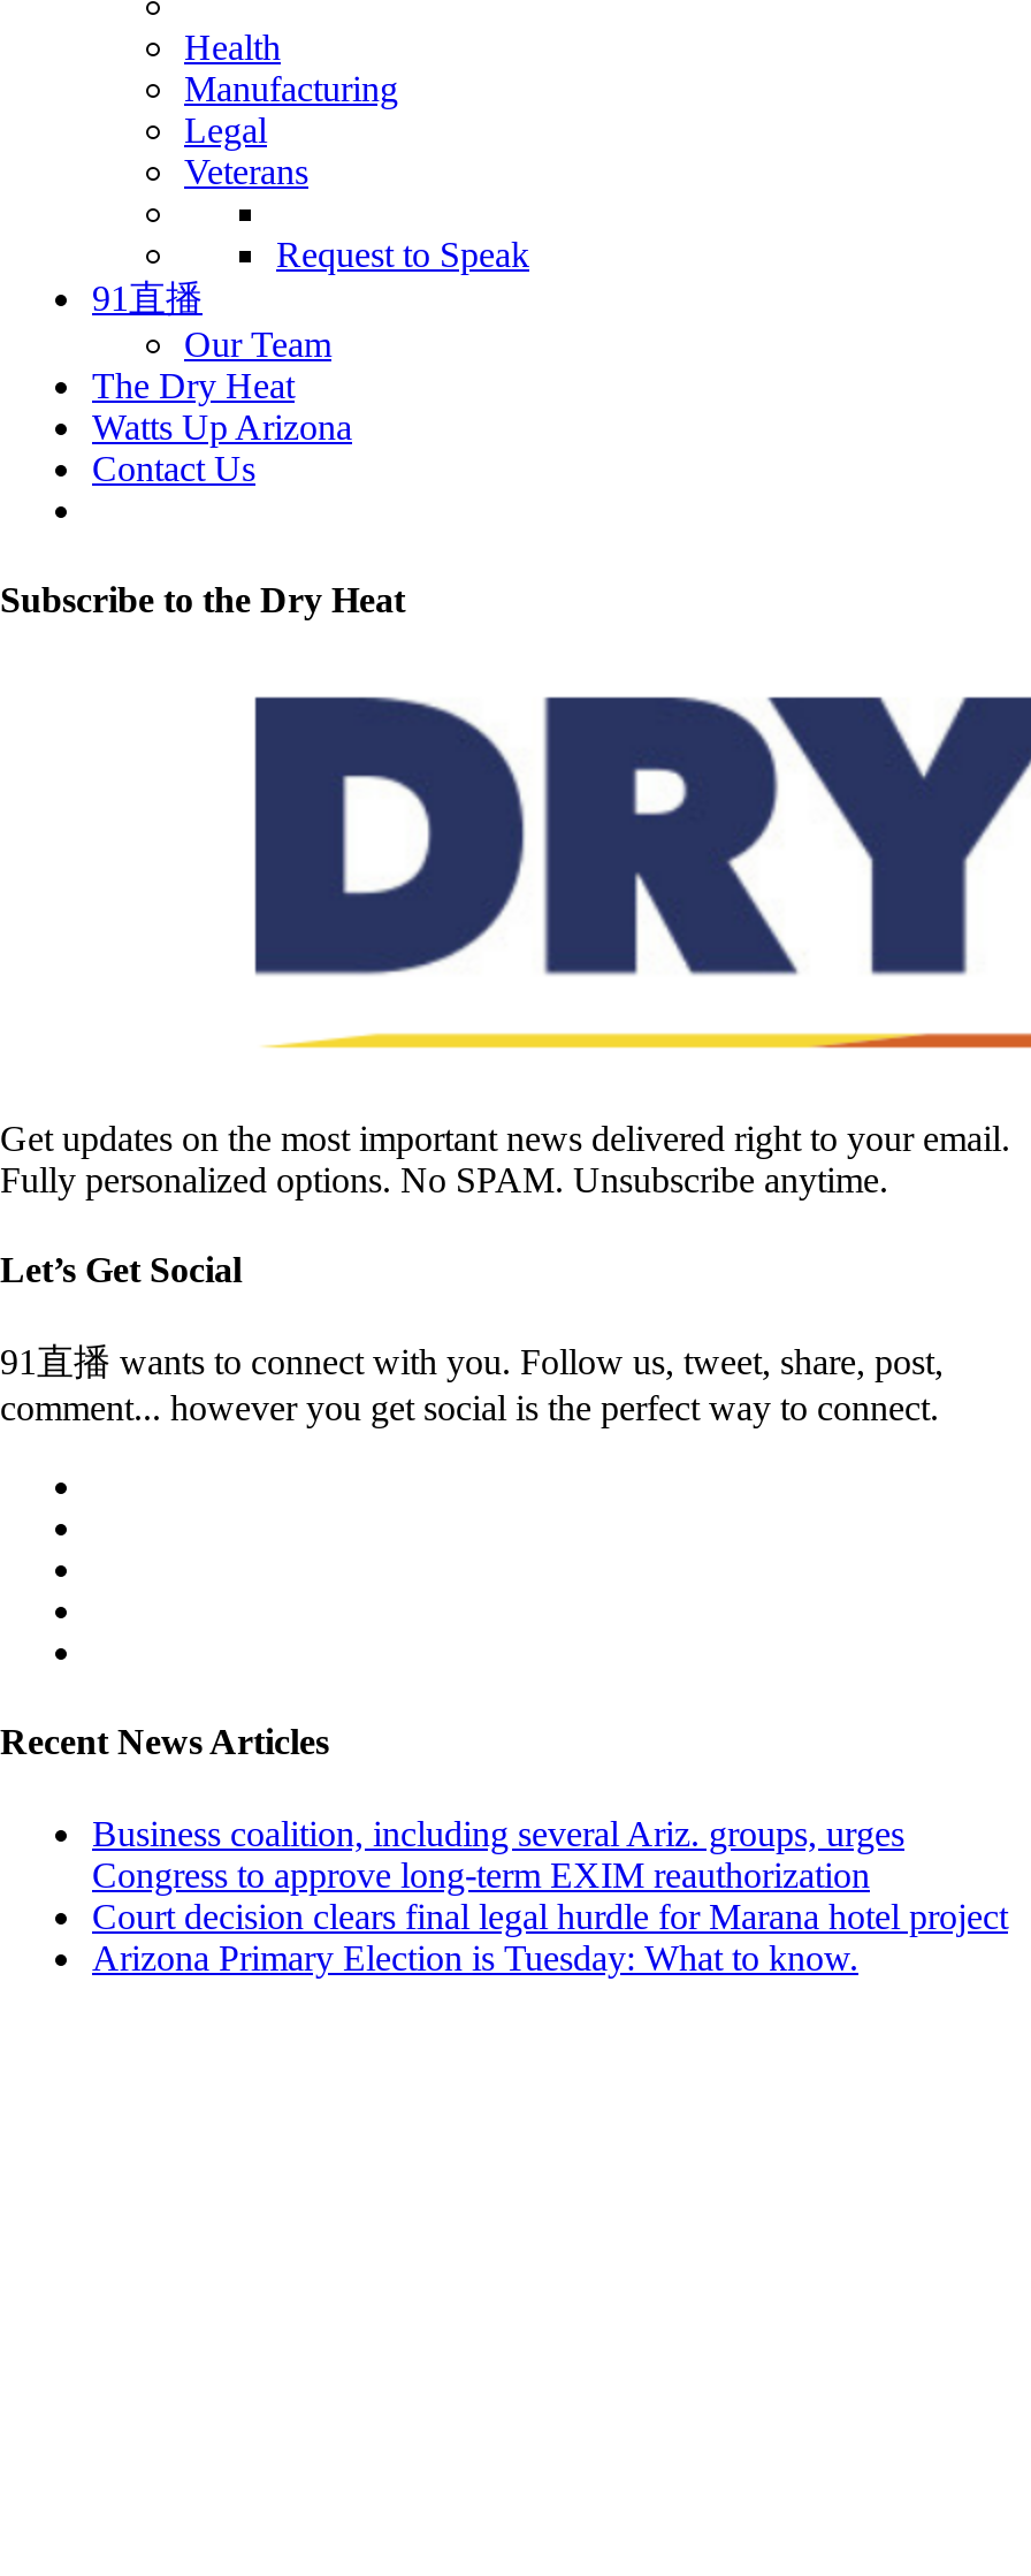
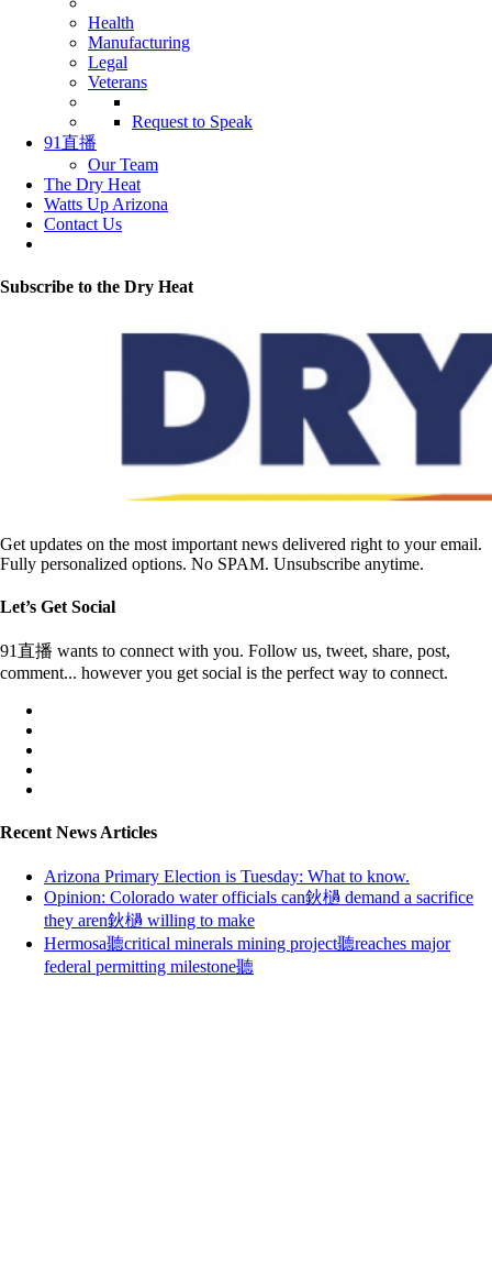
[92,1813,1008,1935] Business coalition, including several Ariz. groups, urges | Congress to approve long-term EXIM reauthorization | Court decision clears final legal hurdle for Marana hotel project -> none
moved [92,1938,858,1977] -> [44,867,410,885]: Arizona Primary Election is Tuesday: What to know.
none -> [44,887,473,975] Opinion: Colorado water officials can鈥檛 demand a sacrifice | they aren鈥檛 willing to make | Hermosa聽critical minerals mining project聽reaches major | federal permitting milestone聽

